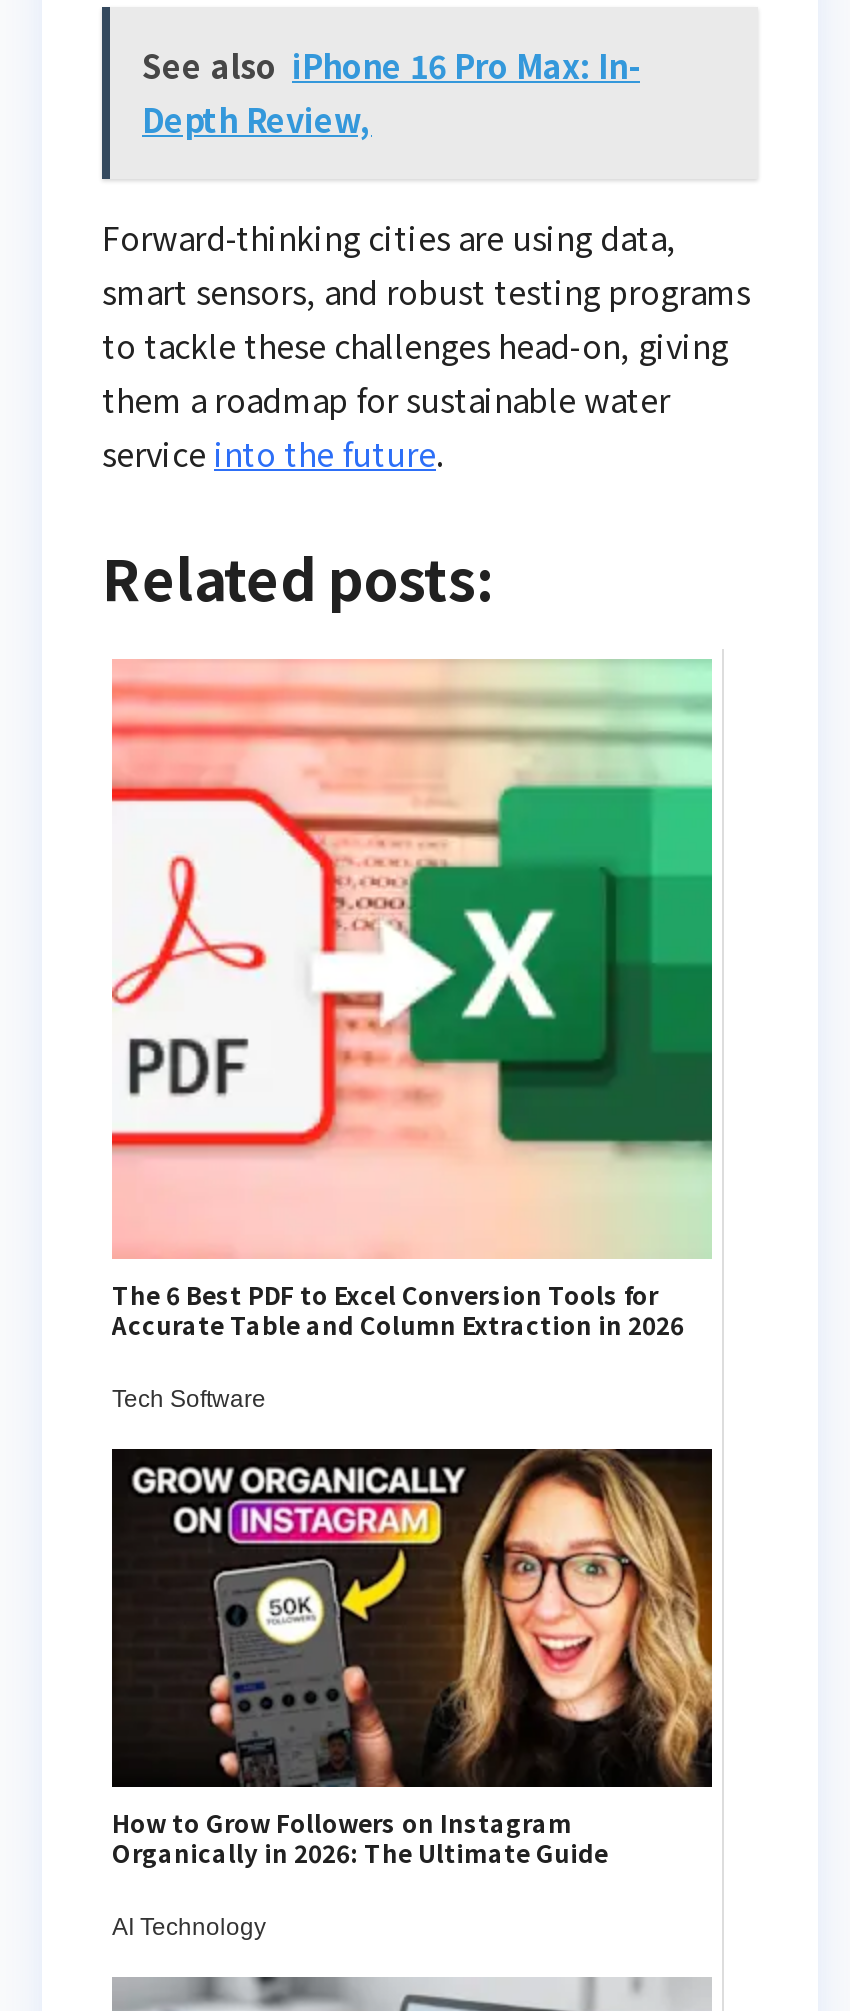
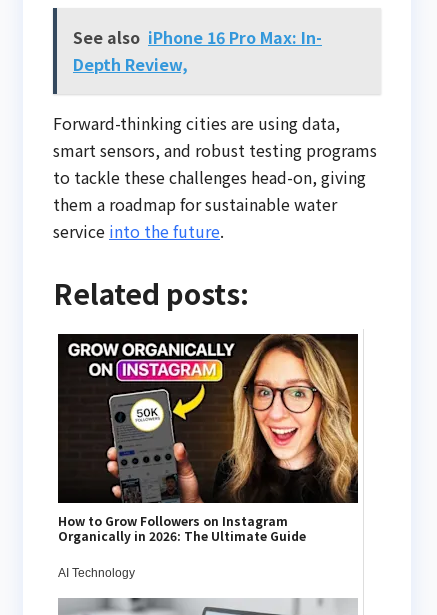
[110,659,714,1412] [image] | The 6 Best PDF to Excel Conversion Tools for | Accurate Table and Column Extraction in 2026 | Tech Software -> none

